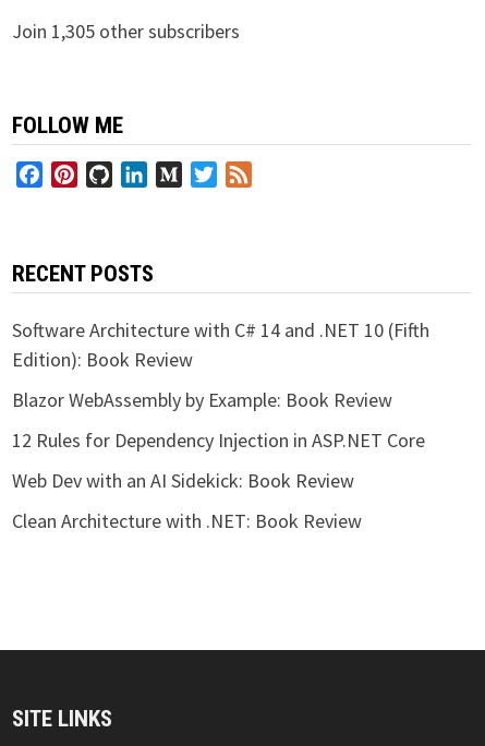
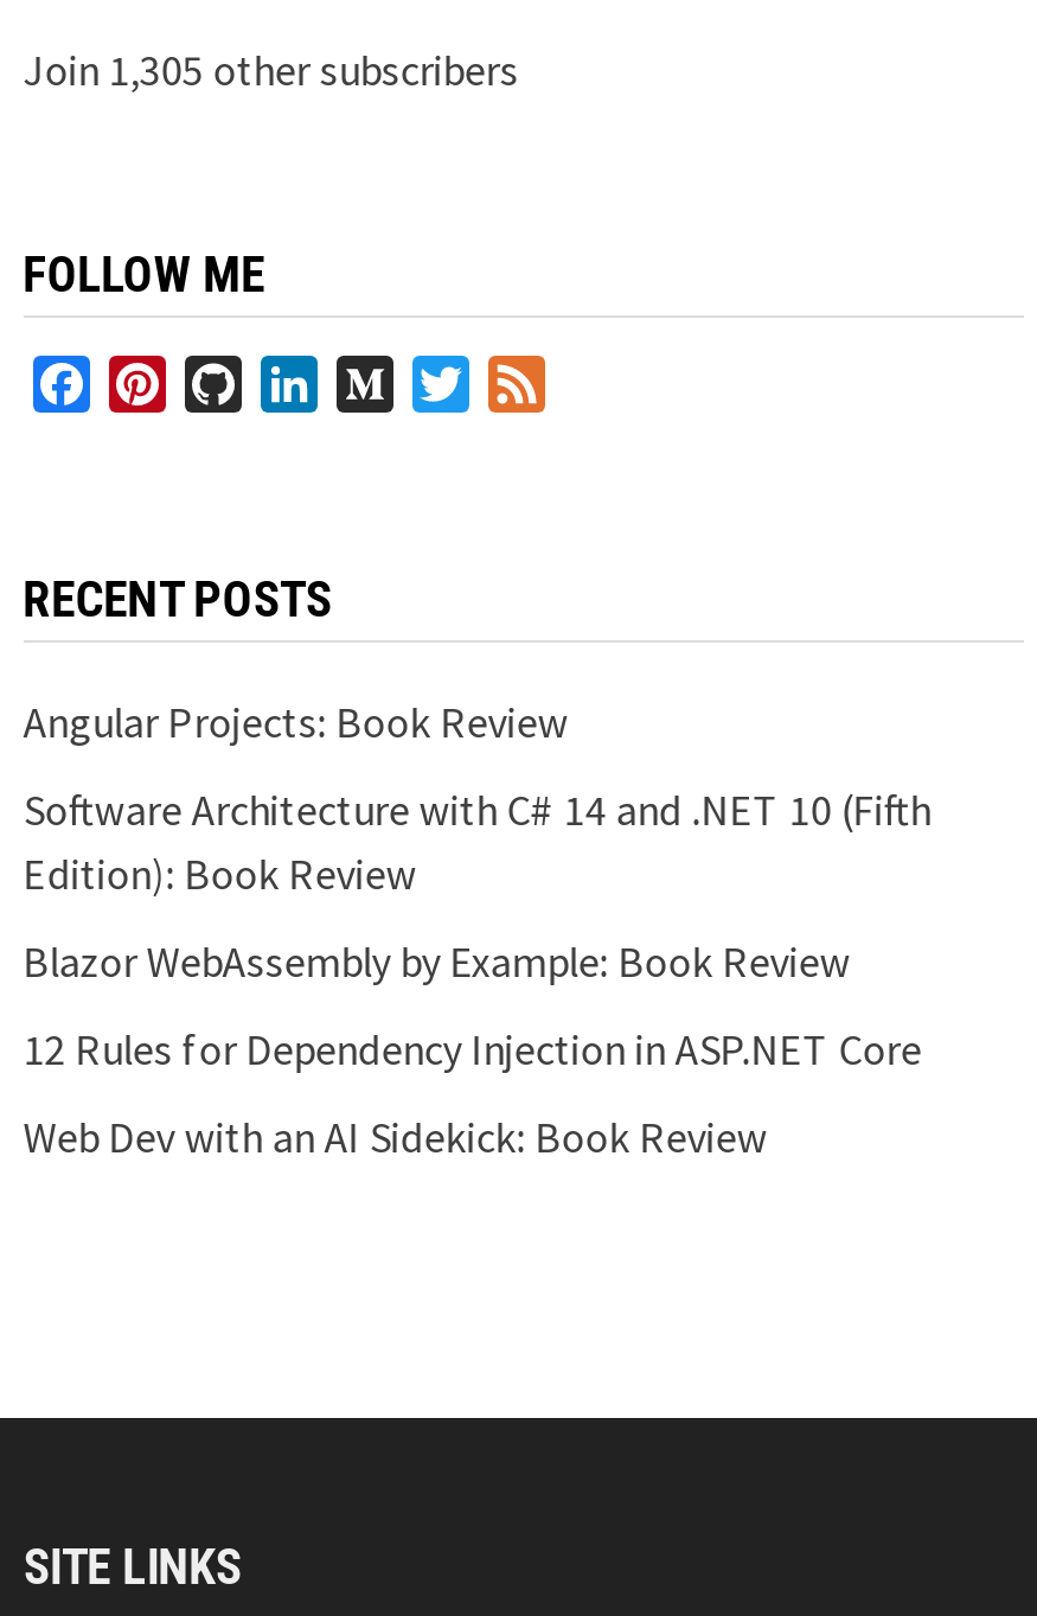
none -> [23,694,568,749] Angular Projects: Book Review
moved [12,318,429,493] -> [23,782,931,1164]: Software Architecture with C# 14 and .NET 10 (Fifth | Edition): Book Review | Blazor WebAssembly by Example: Book Review | 12 Rules for Dependency Injection in ASP.NET Core | Web Dev with an AI Sidekick: Book Review
[12,508,362,534] Clean Architecture with .NET: Book Review -> none

